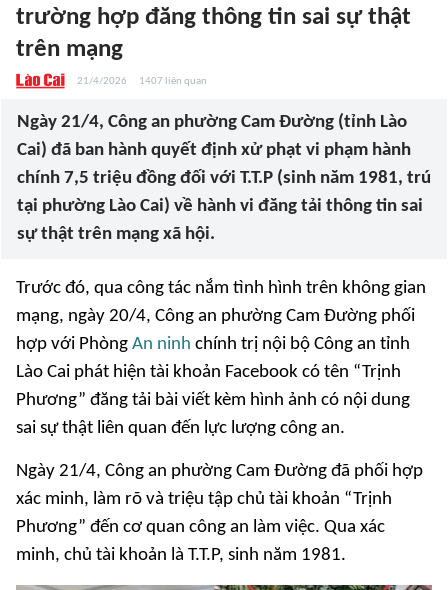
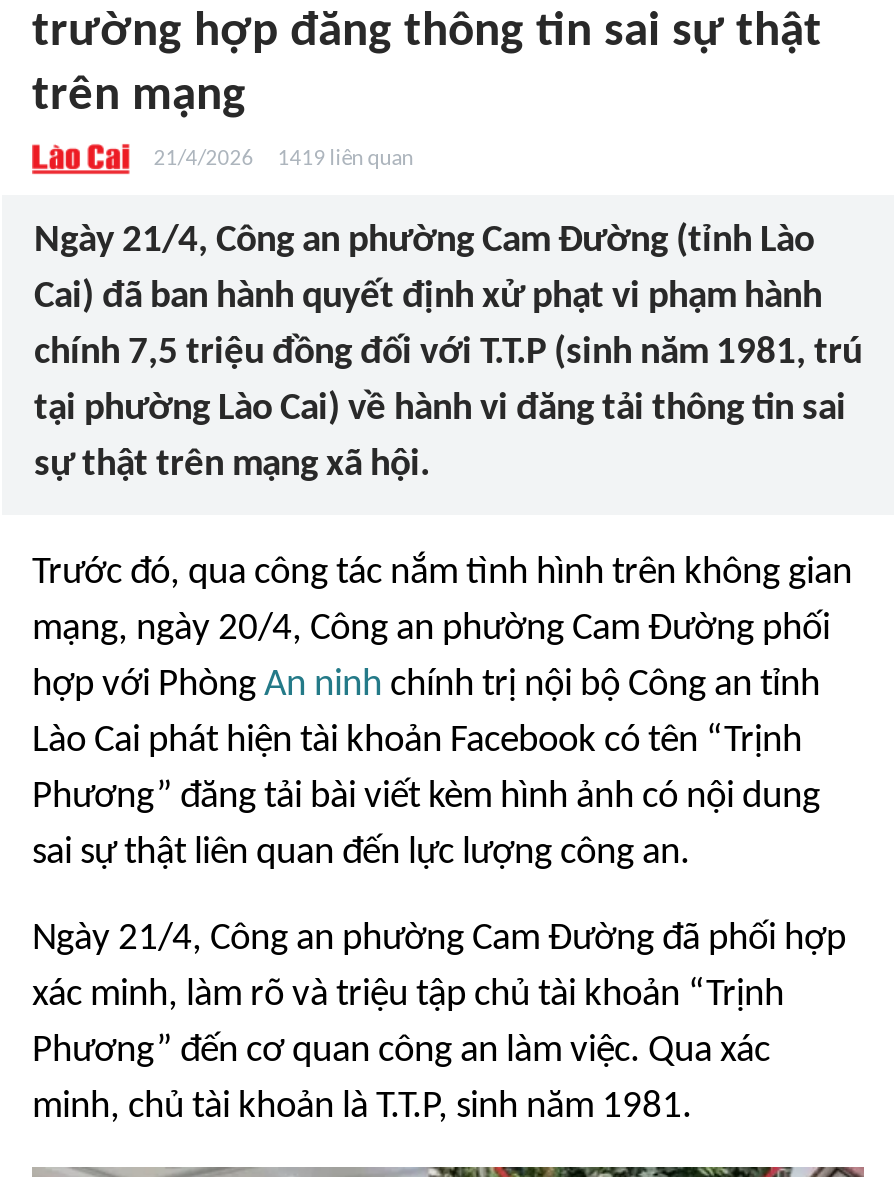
[77,75,207,87] 21/4/2026 1407 liên quan -> [154,147,414,171] 21/4/2026 1419 liên quan

